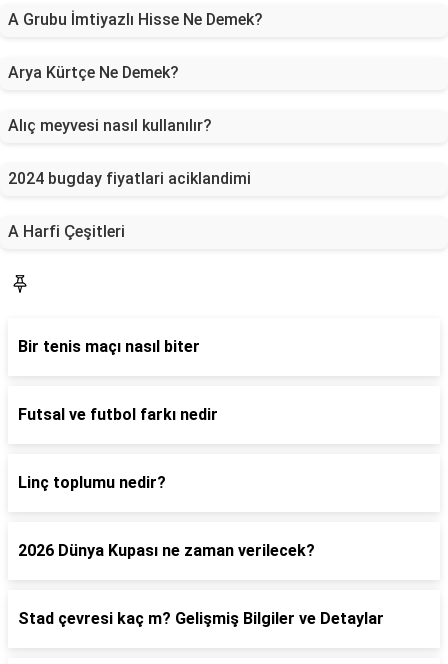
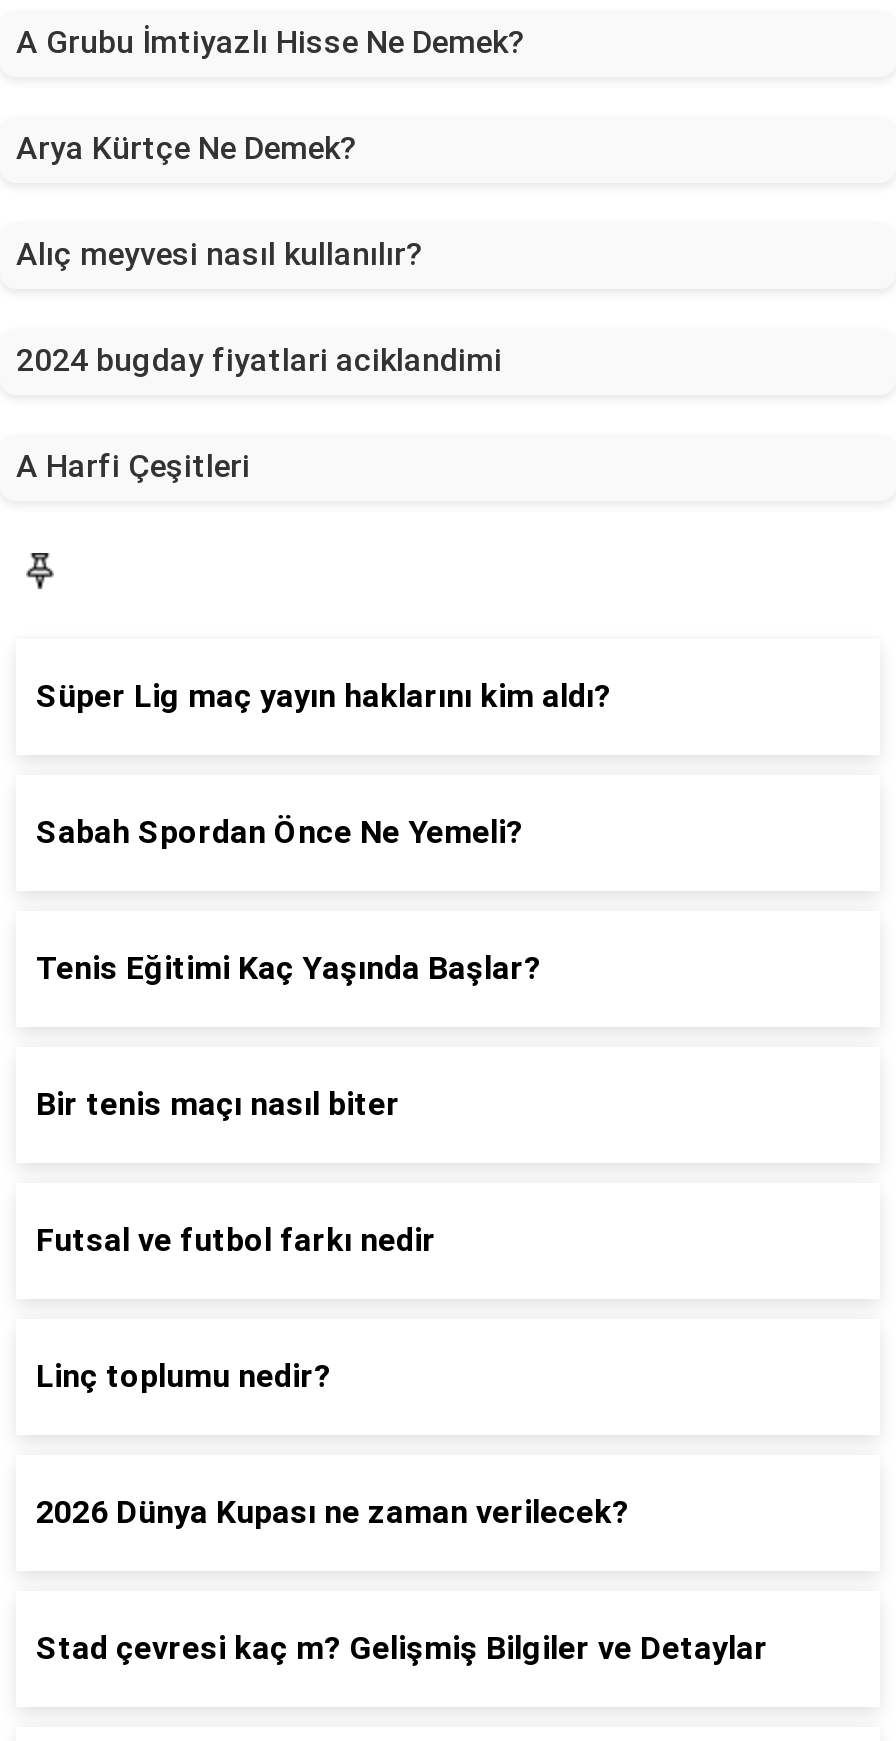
none -> [36,677,612,715] Süper Lig maç yayın haklarını kim aldı?
none -> [36,813,524,851] Sabah Spordan Önce Ne Yemeli?
none -> [36,949,542,987] Tenis Eğitimi Kaç Yaşında Başlar?

